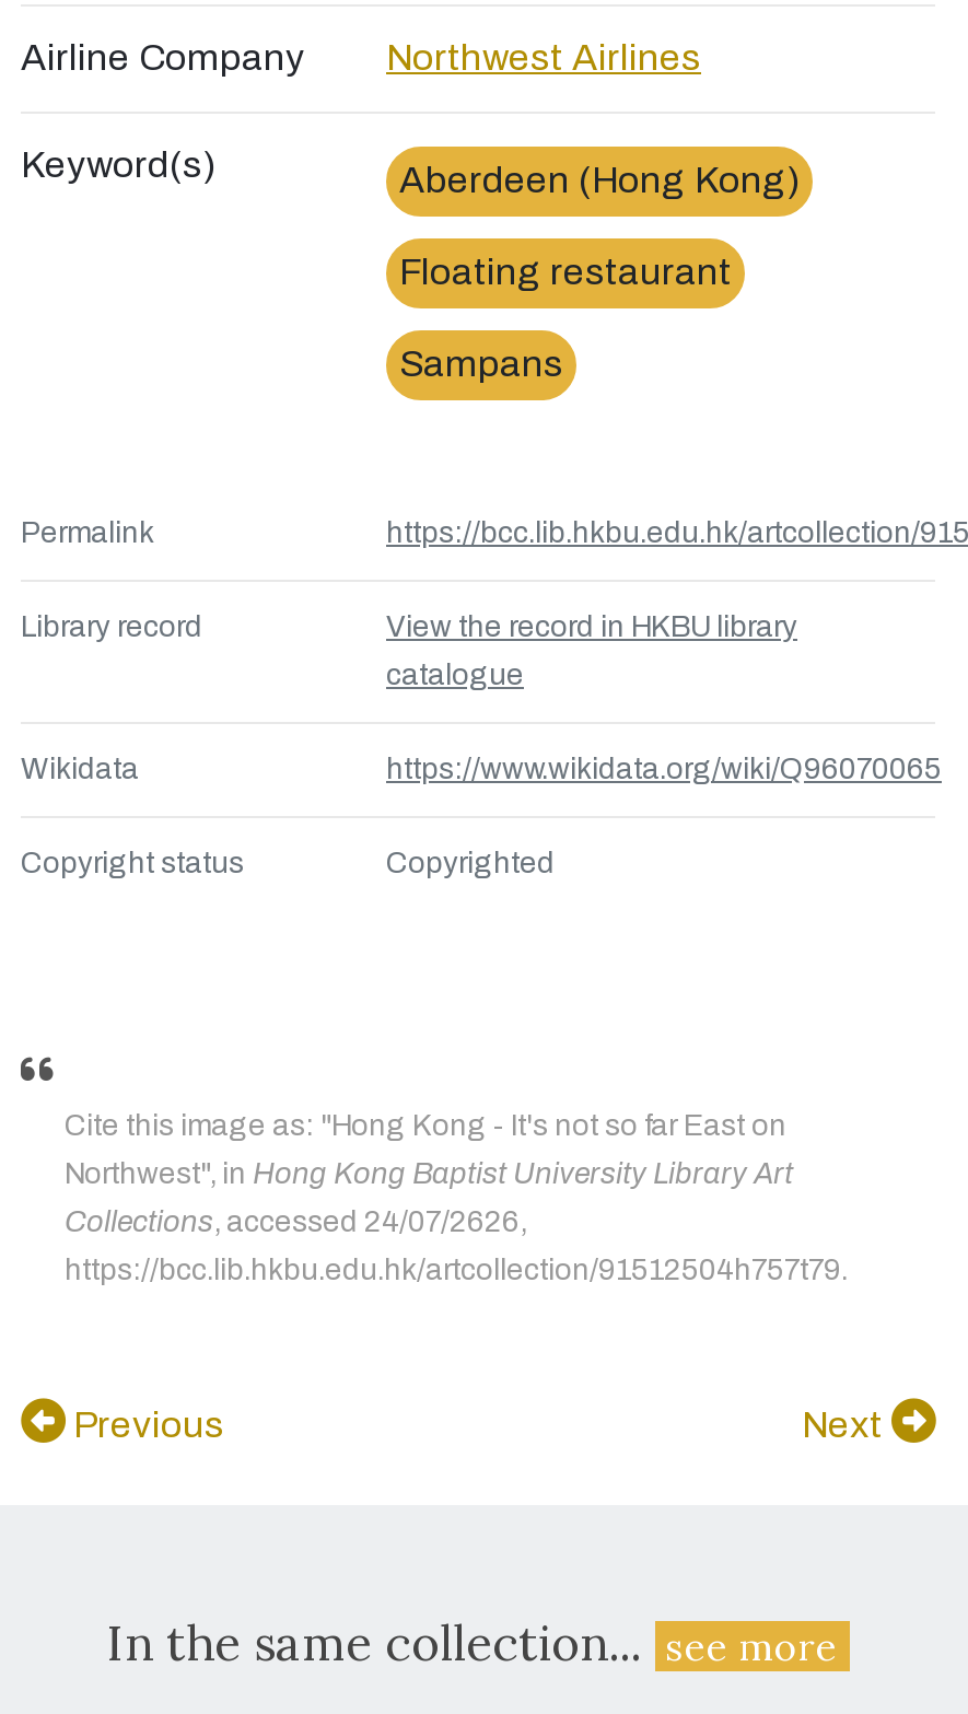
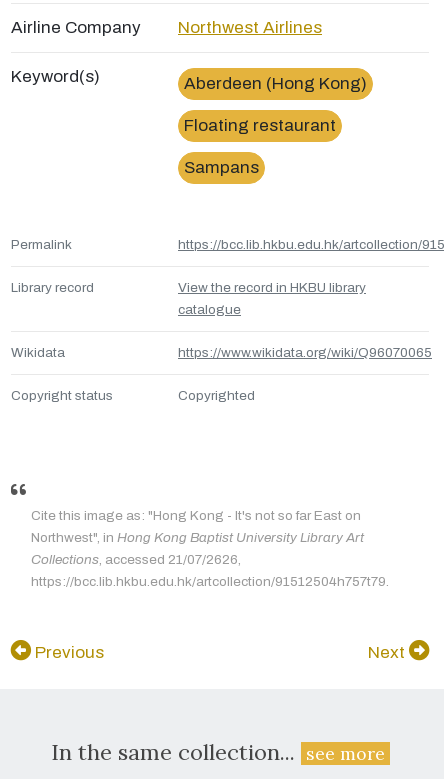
[65,1205,526,1238] Collections, accessed 24/07/2626, -> [31,552,241,567] Collections, accessed 21/07/2626,

